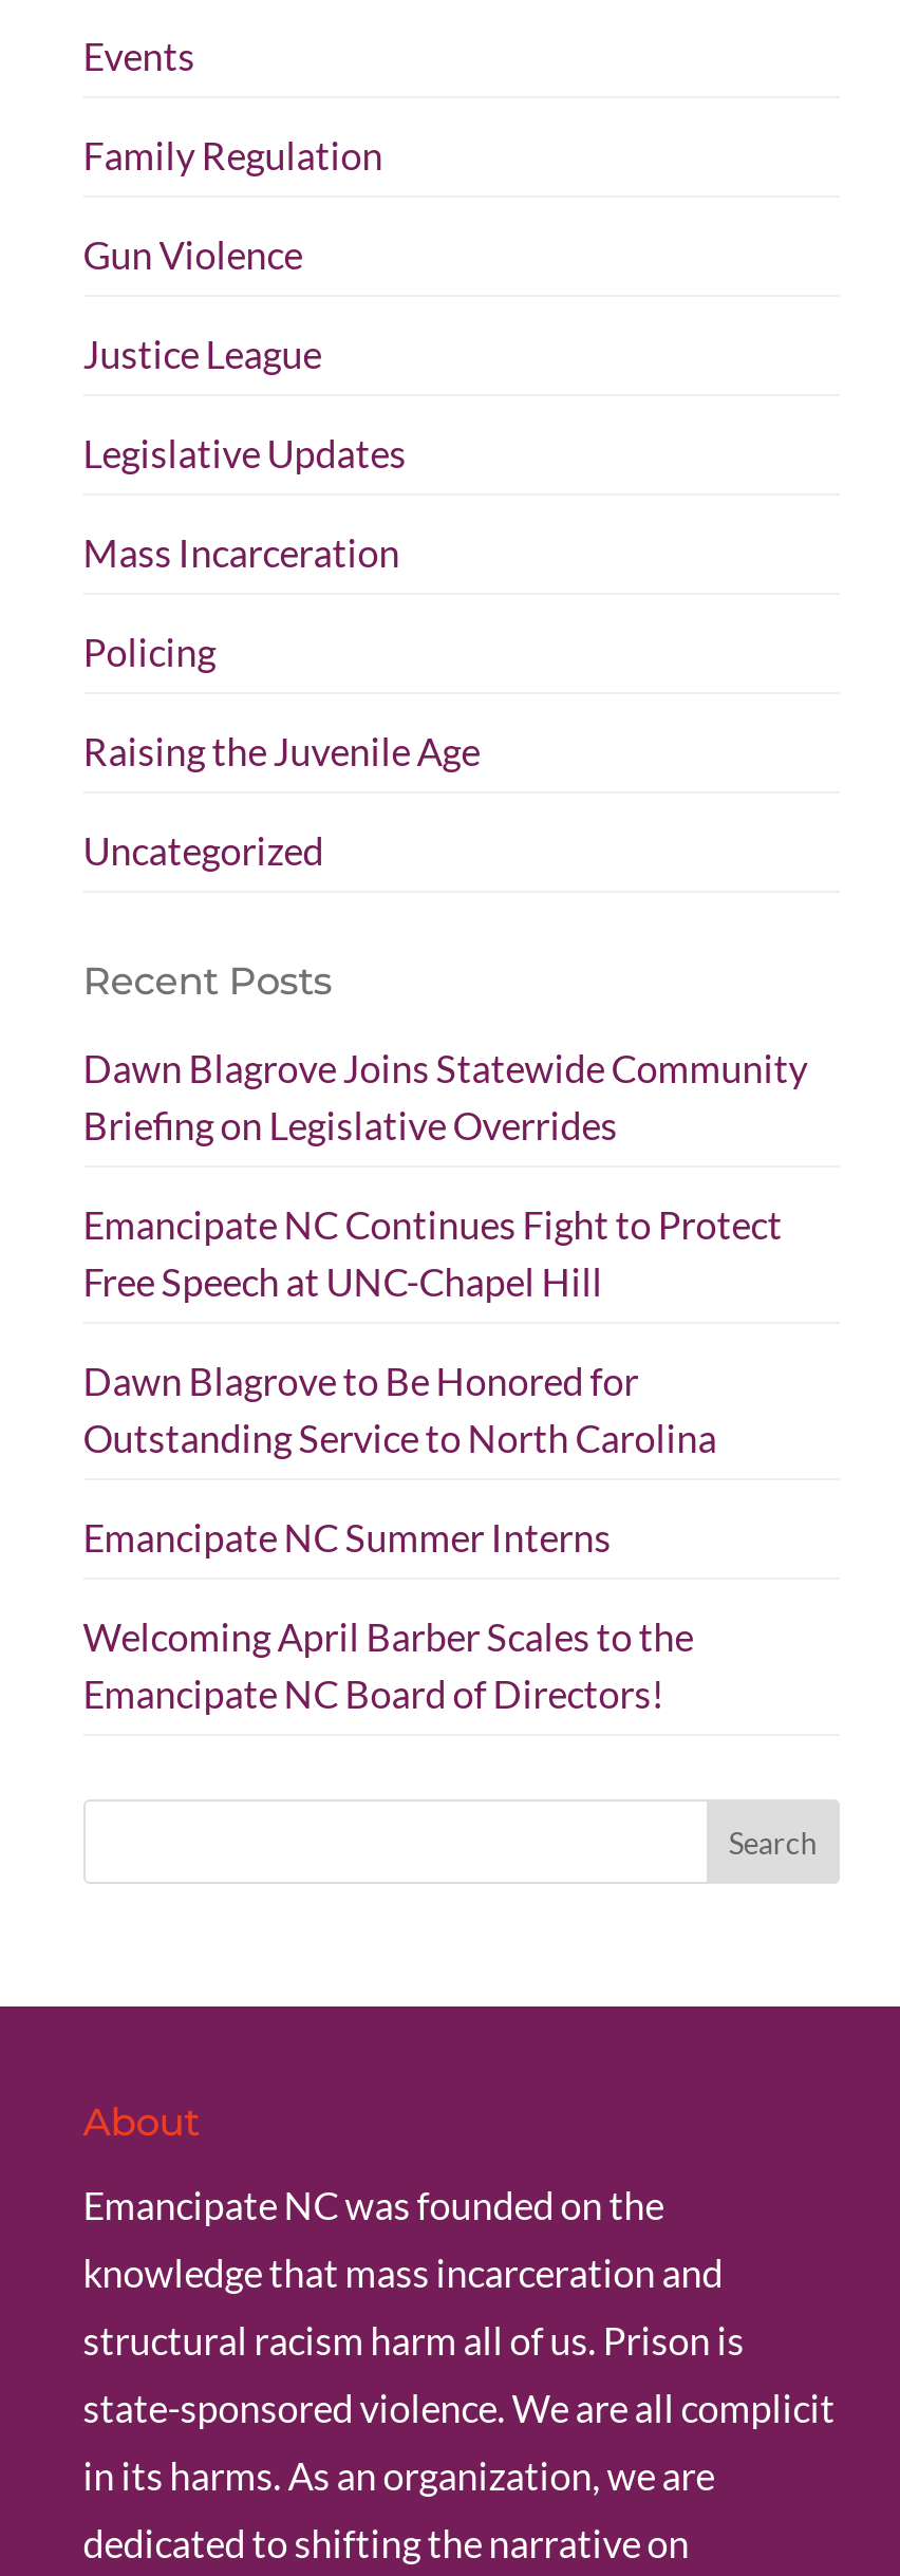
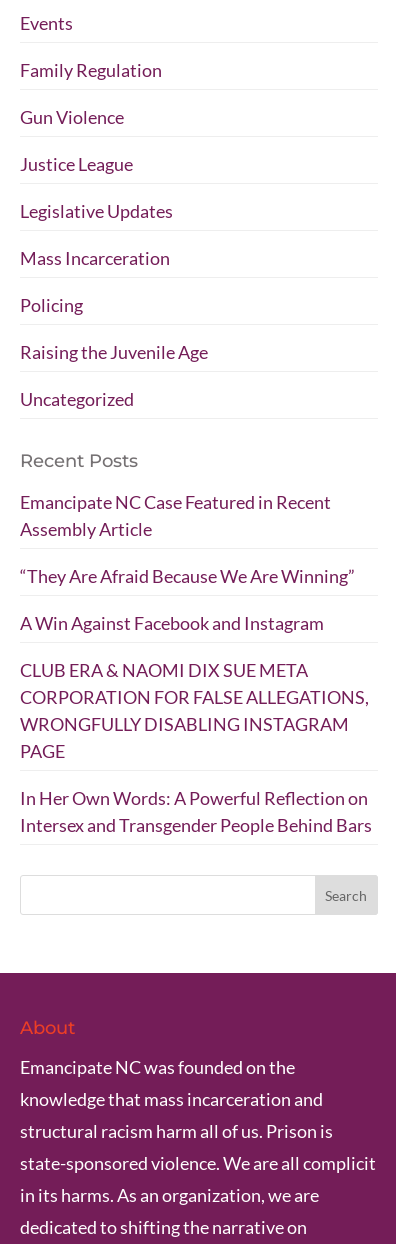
[83,1045,808,1149] Dawn Blagrove Joins Statewide Community | Briefing on Legislative Overrides -> [20,491,331,540] Emancipate NC Case Featured in Recent | Assembly Article
[83,1202,782,1305] Emancipate NC Continues Fight to Protect | Free Speech at UNC-Chapel Hill -> [20,565,355,587] “They Are Afraid Because We Are Winning”
[83,1358,717,1462] Dawn Blagrove to Be Honored for | Outstanding Service to North Carolina -> [20,612,324,634] A Win Against Facebook and Instagram
[83,1515,611,1561] Emancipate NC Summer Interns -> [20,659,369,762] CLUB ERA & NAOMI DIX SUE META | CORPORATION FOR FALSE ALLEGATIONS, | WRONGFULLY DISABLING INSTAGRAM | PAGE
[83,1614,694,1717] Welcoming April Barber Scales to the | Emancipate NC Board of Directors! -> [20,787,372,836] In Her Own Words: A Powerful Reflection on | Intersex and Transgender People Behind Bars

